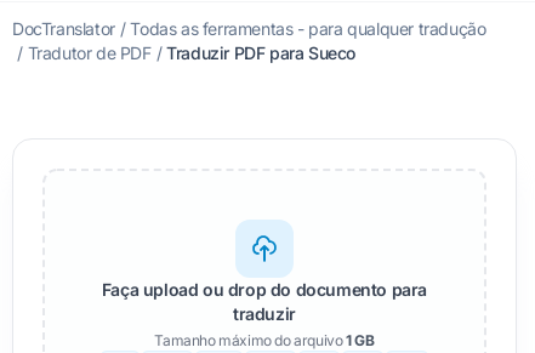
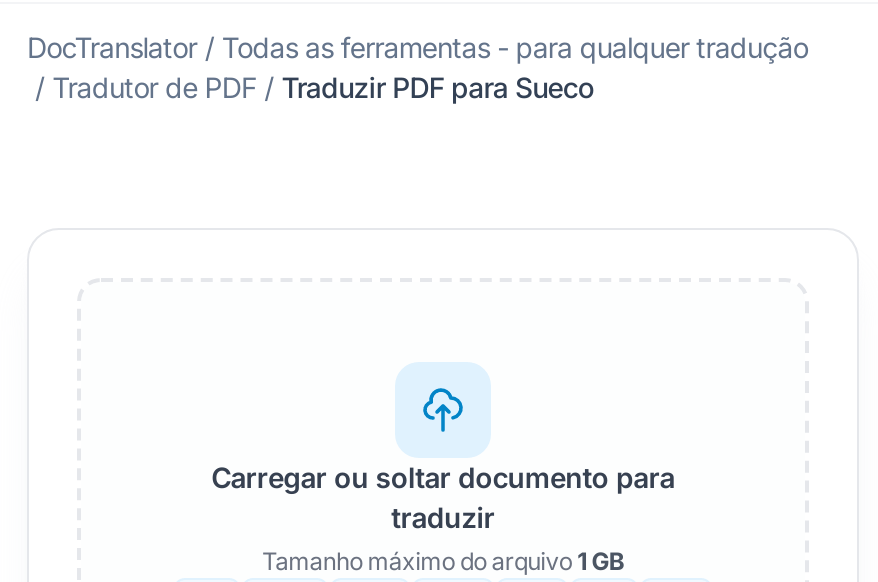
[102,279,427,300] Faça upload ou drop do documento para -> [211,460,675,494] Carregar ou soltar documento para

